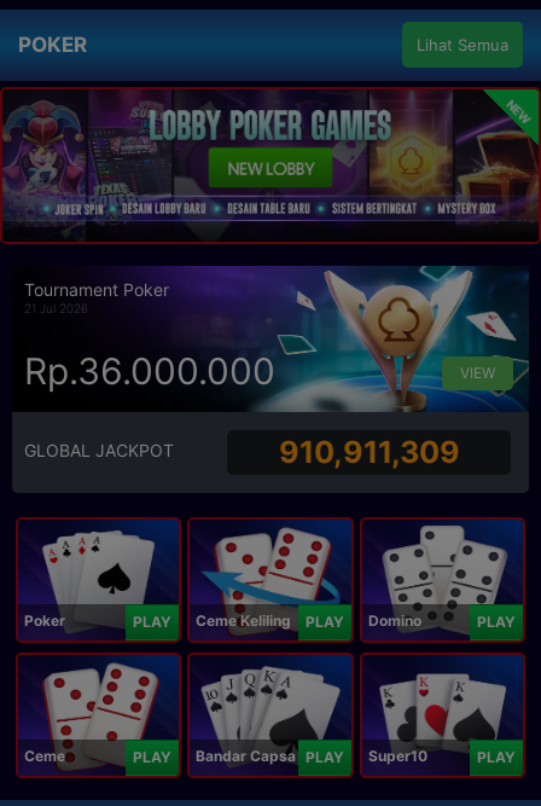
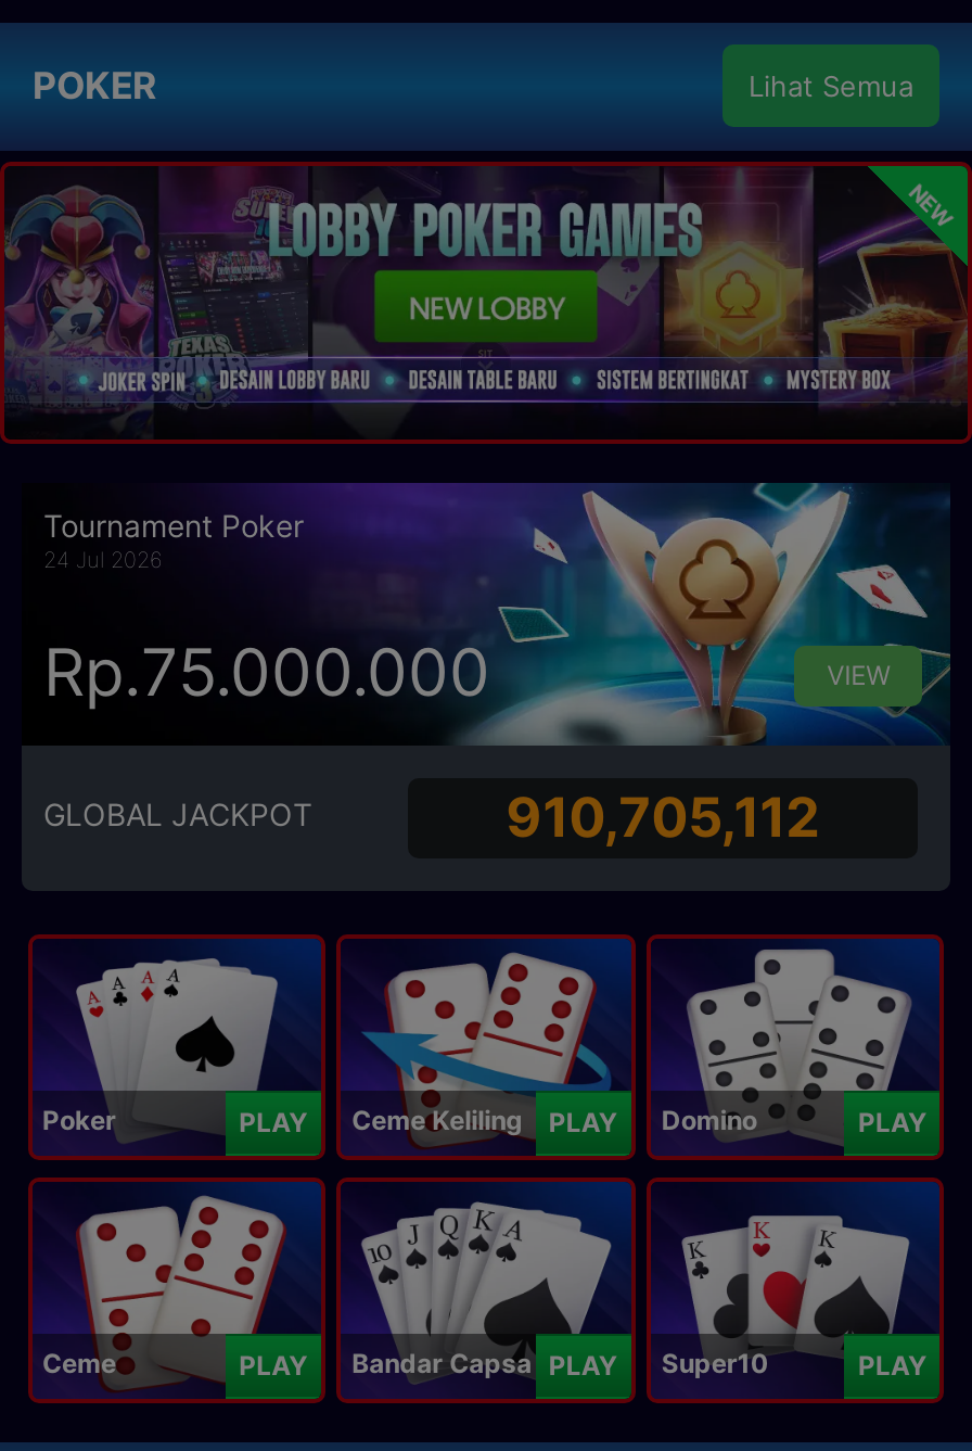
[24,301,88,315] 21 Jul 2026 -> [43,545,163,572] 24 Jul 2026
[24,350,275,393] Rp.36.000.000 -> [43,634,490,712] Rp.75.000.000
[278,434,460,470] 910,911,309 -> [506,785,820,850] 910,705,112

